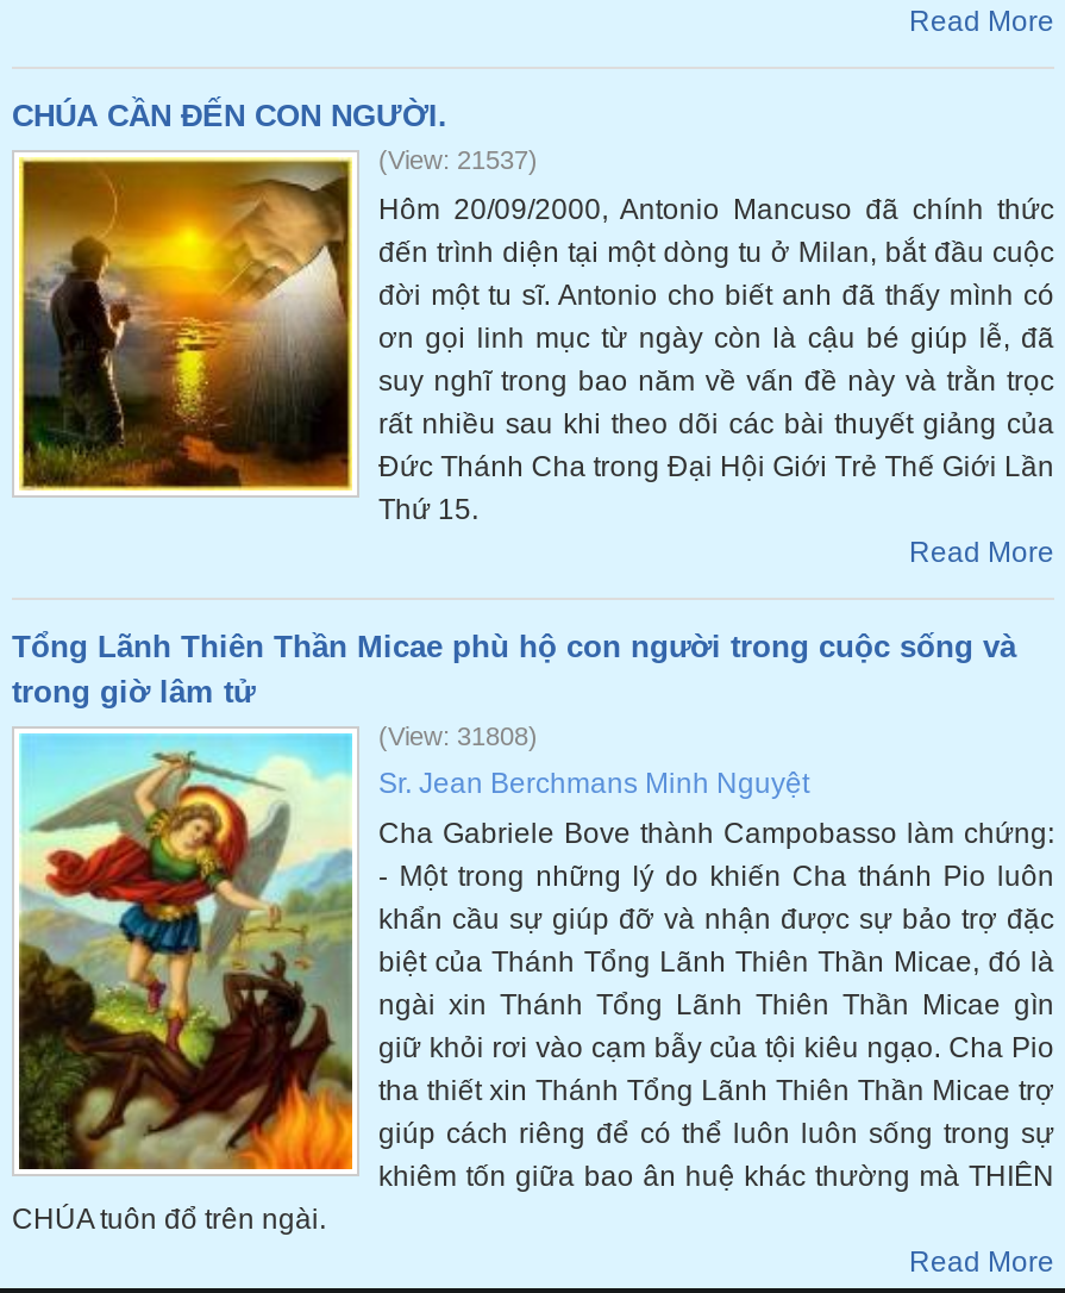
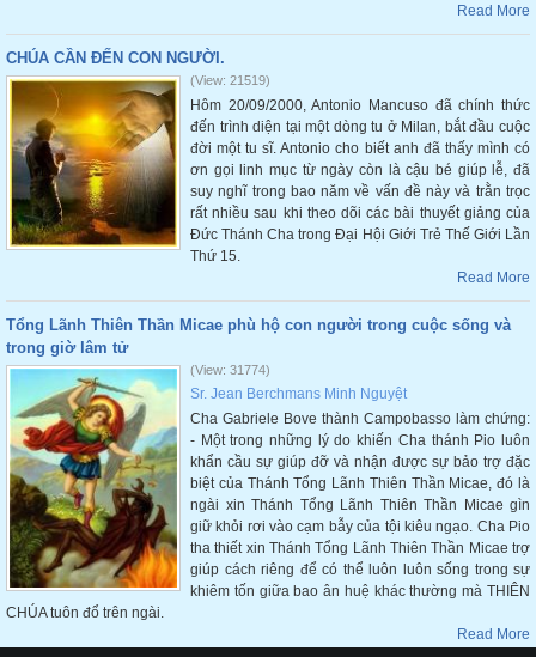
[378,145,538,174] (View: 21537) -> [190,73,270,87] (View: 21519)
[378,722,538,750] (View: 31808) -> [190,363,270,377] (View: 31774)

